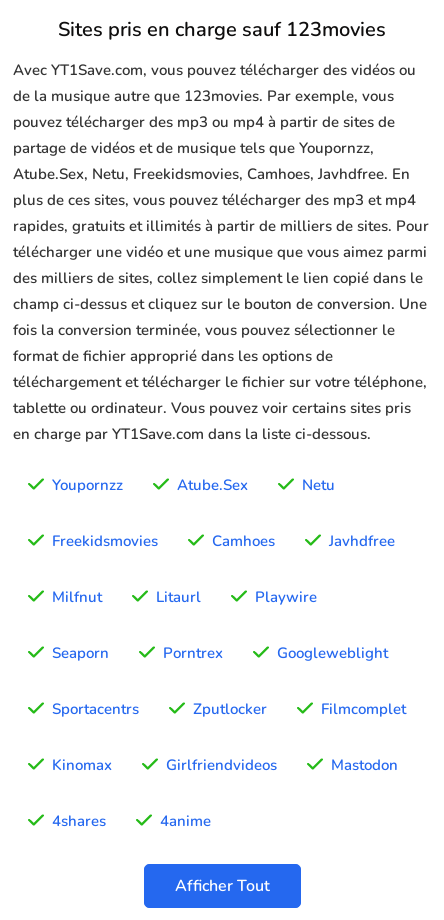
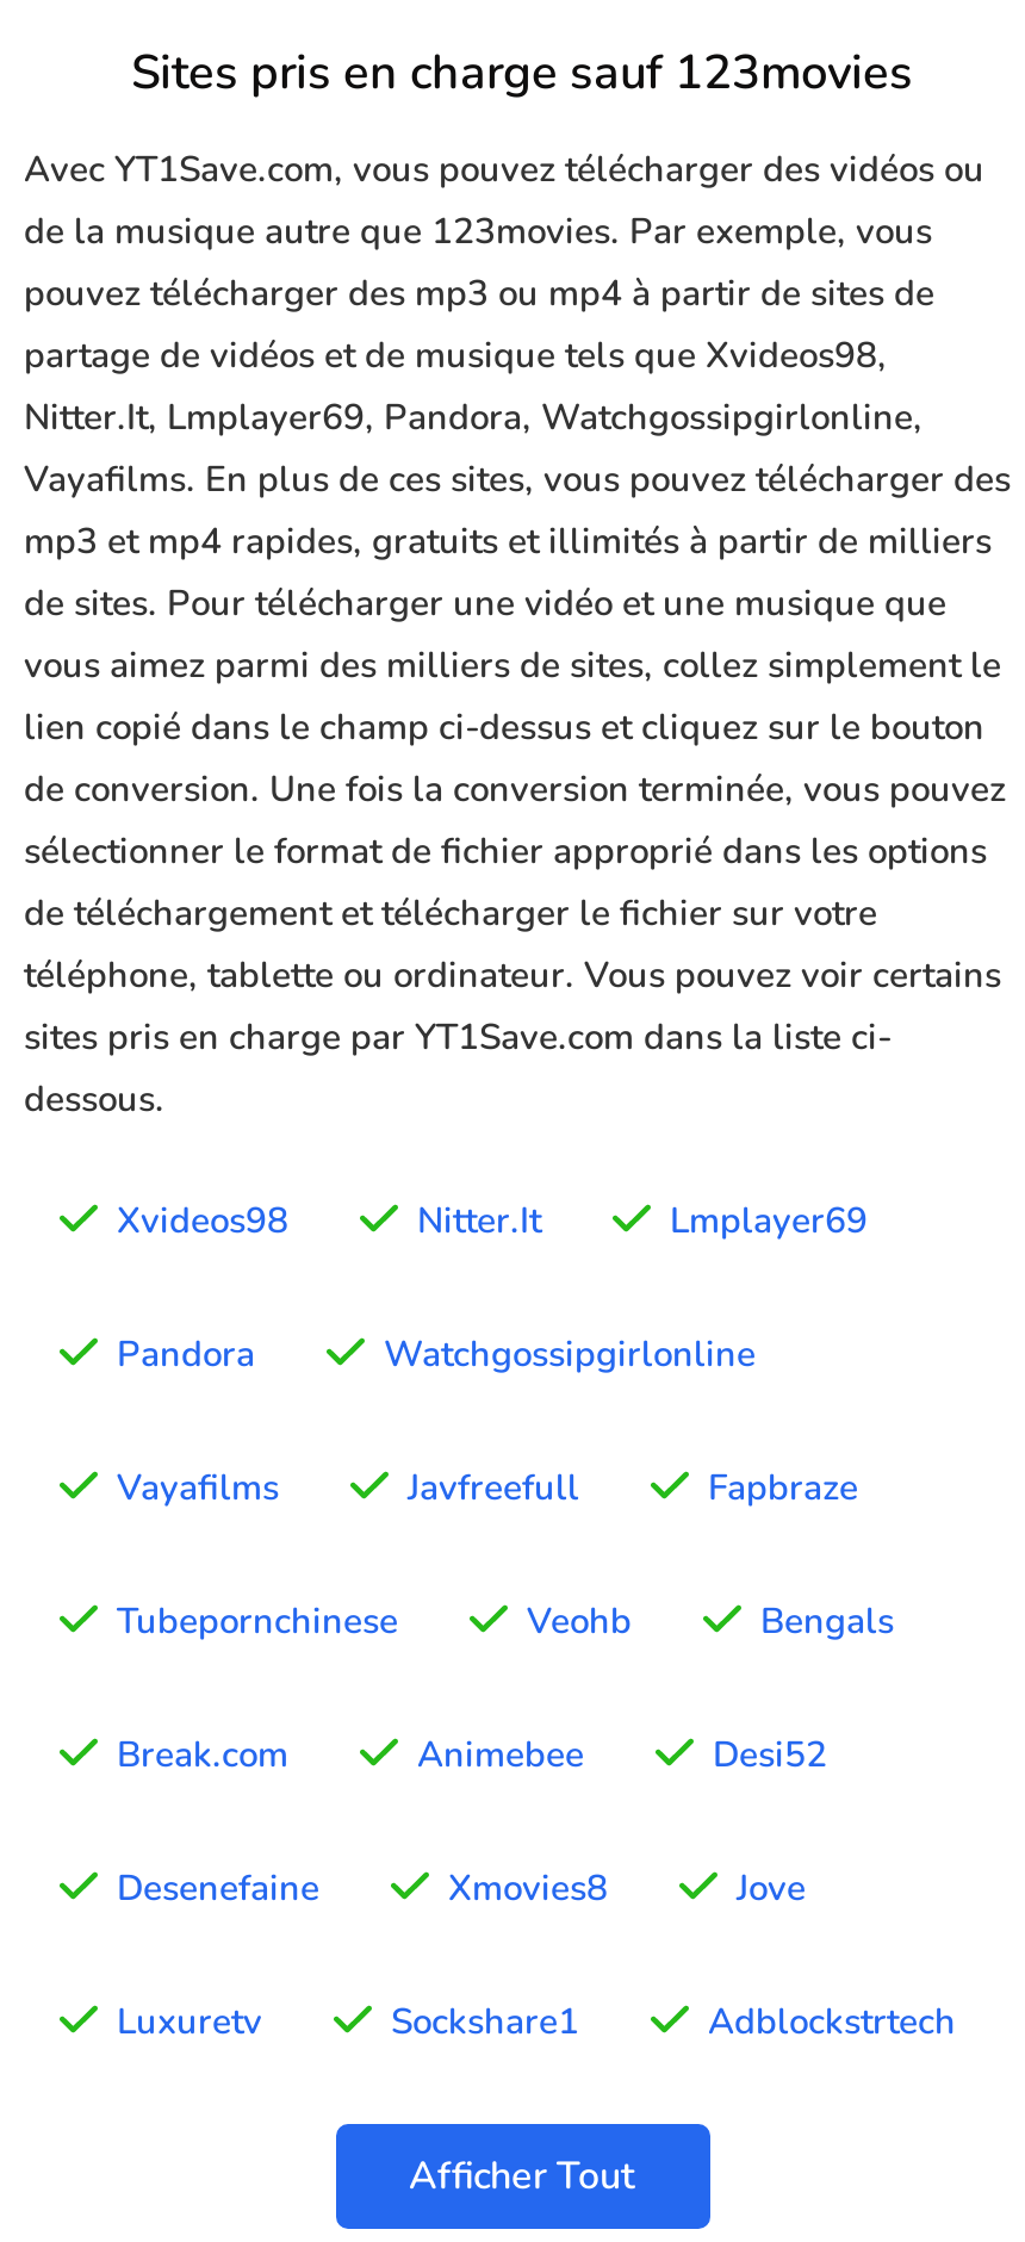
[13,138,429,444] partage de vidéos et de musique tels que Youpornzz, | Atube.Sex, Netu, Freekidsmovies, Camhoes, Javhdfree. En | plus de ces sites, vous pouvez télécharger des mp3 et mp4 | rapides, gratuits et illimités à partir de milliers de sites. Pour | télécharger une vidéo et une musique que vous aimez parmi | des milliers de sites, collez simplement le lien copié dans le | champ ci-dessus et cliquez sur le bouton de conversion. Une | fois la conversion terminée, vous pouvez sélectionner le | format de fichier approprié dans les options de | téléchargement et télécharger le fichier sur votre téléphone, | tablette ou ordinateur. Vous pouvez voir certains sites pris | en charge par YT1Save.com dans la liste ci-dessous. -> [24,332,1011,1123] partage de vidéos et de musique tels que Xvideos98, | Nitter.It, Lmplayer69, Pandora, Watchgossipgirlonline, | Vayafilms. En plus de ces sites, vous pouvez télécharger des | mp3 et mp4 rapides, gratuits et illimités à partir de milliers | de sites. Pour télécharger une vidéo et une musique que | vous aimez parmi des milliers de sites, collez simplement le | lien copié dans le champ ci-dessus et cliquez sur le bouton | de conversion. Une fois la conversion terminée, vous pouvez | sélectionner le format de fichier approprié dans les options | de téléchargement et télécharger le fichier sur votre | téléphone, tablette ou ordinateur. Vous pouvez voir certains | sites pris en charge par YT1Save.com dans la liste ci- | dessous.
[52,475,335,495] Youpornzz | Atube.Sex | Netu -> [117,1197,868,1245] Xvideos98 | Nitter.It | Lmplayer69
[52,531,395,551] Freekidsmovies | Camhoes | Javhdfree -> [117,1330,756,1378] Pandora | Watchgossipgirlonline
[52,587,317,607] Milfnut | Litaurl | Playwire -> [117,1464,858,1512] Vayafilms | Javfreefull | Fapbraze
[52,643,388,663] Seaporn | Porntrex | Googleweblight -> [117,1597,894,1645] Tubepornchinese | Veohb | Bengals
[52,699,406,719] Sportacentrs | Zputlocker | Filmcomplet -> [117,1731,827,1779] Break.com | Animebee | Desi52
[52,755,398,775] Kinomax | Girlfriendvideos | Mastodon -> [117,1864,806,1912] Desenefaine | Xmovies8 | Jove
[52,811,211,831] 4shares | 4anime -> [117,1998,956,2046] Luxuretv | Sockshare1 | Adblockstrtech

